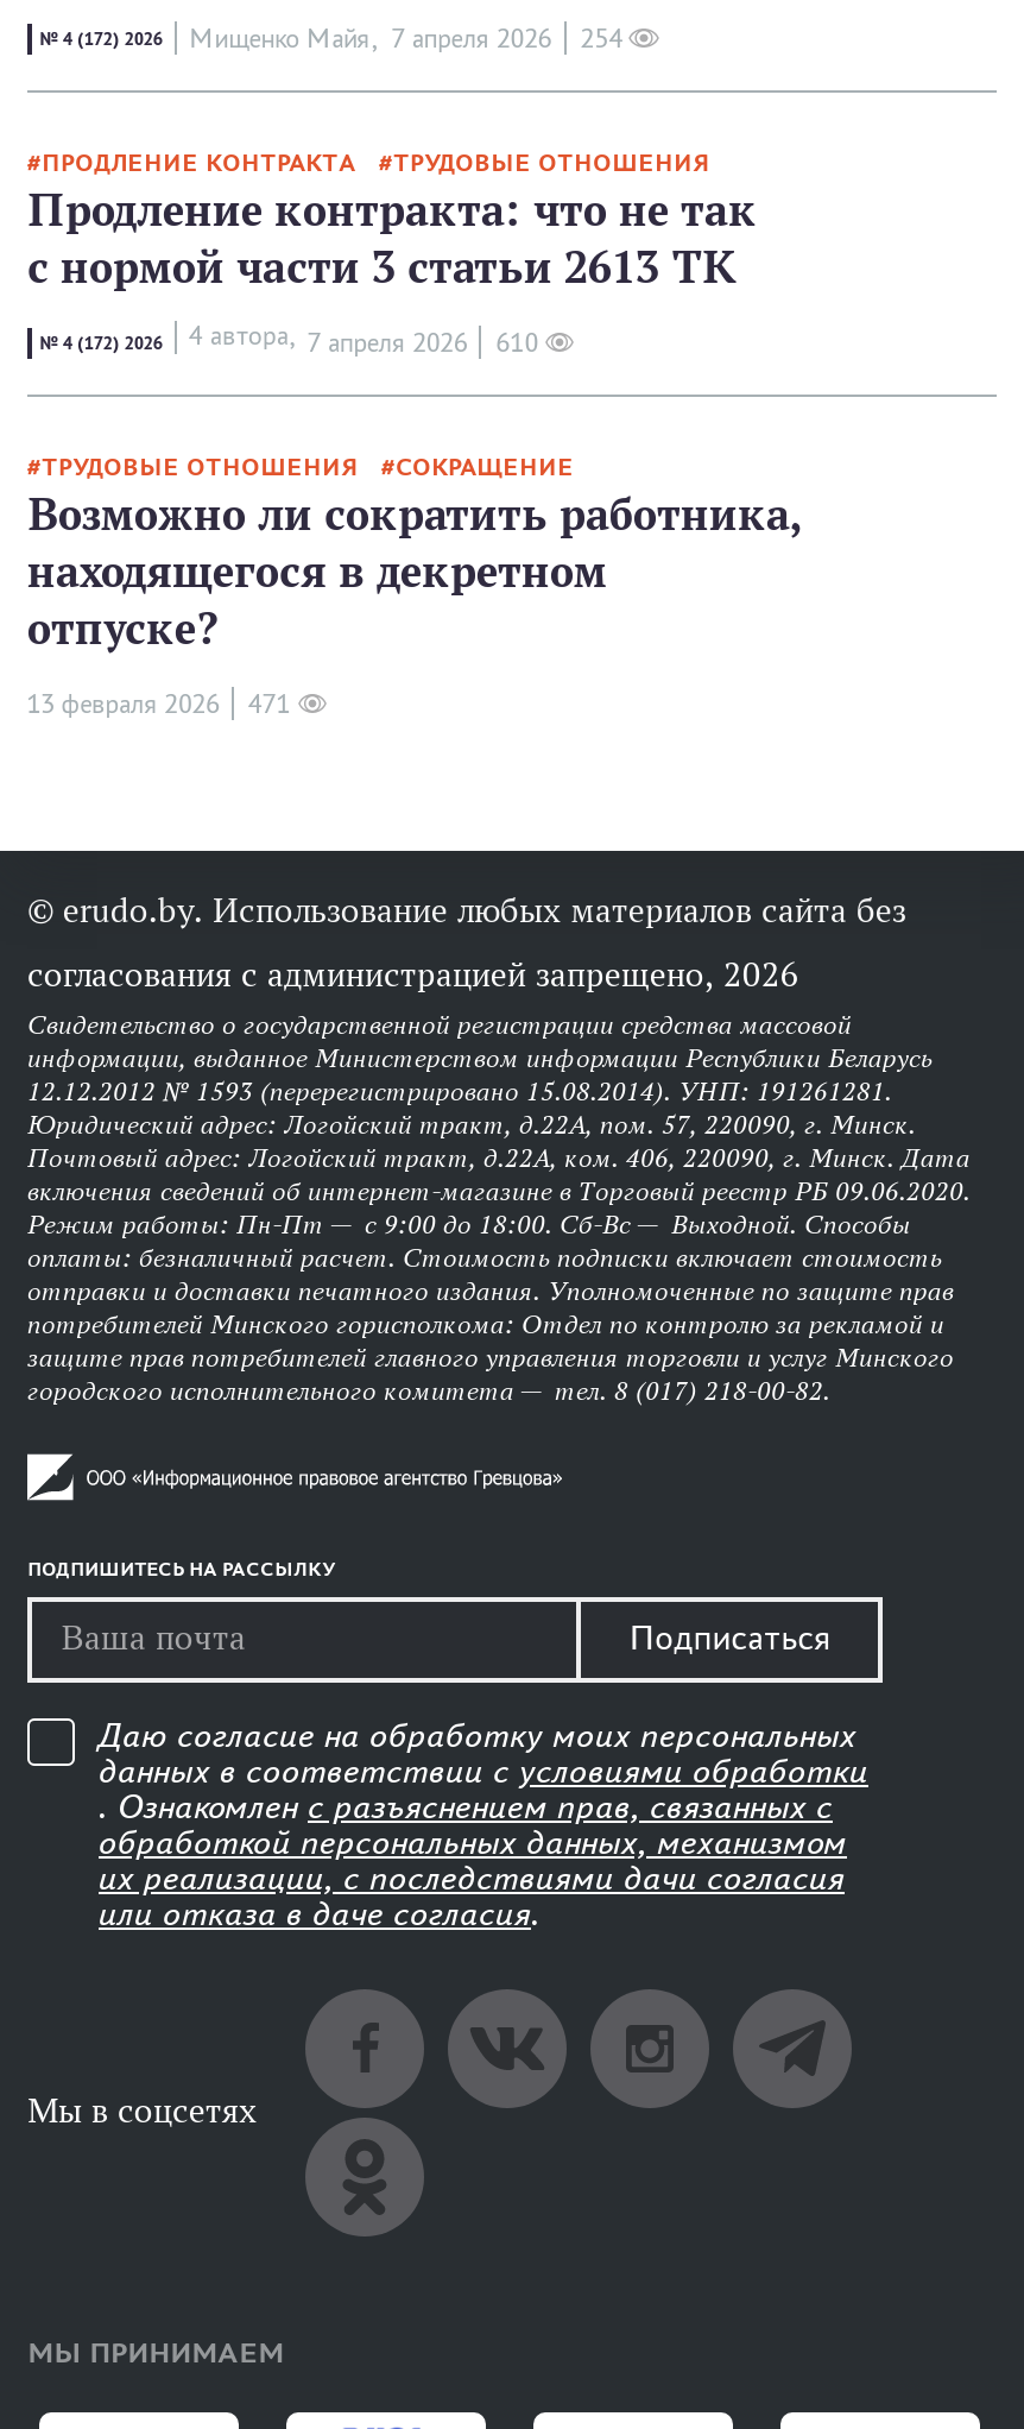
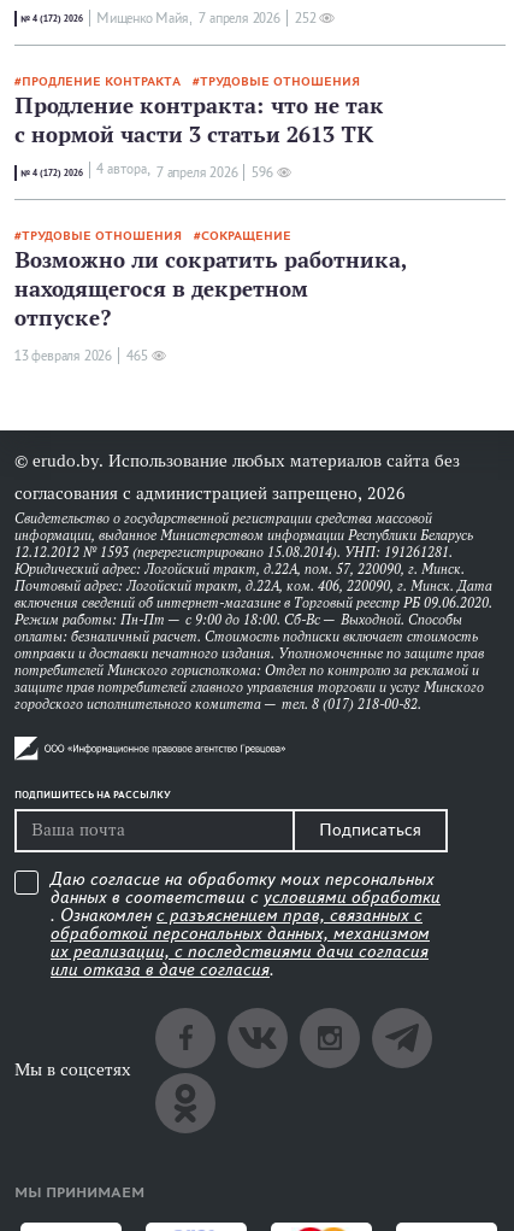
[580,24,623,52] 254 -> [295,11,316,25] 252
[496,328,539,357] 610 -> [252,165,274,180] 596
[248,689,291,718] 471 -> [126,348,148,363] 465

